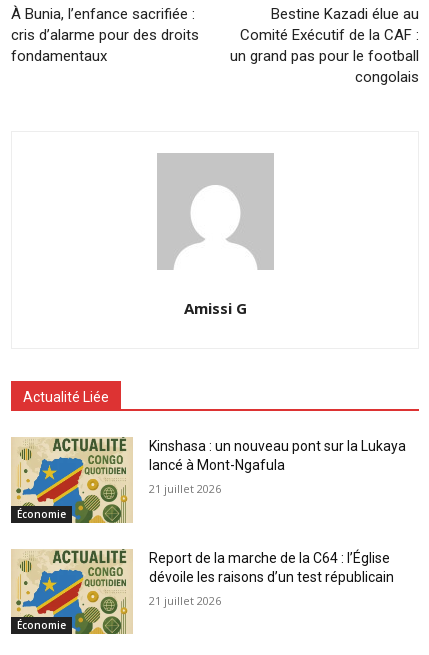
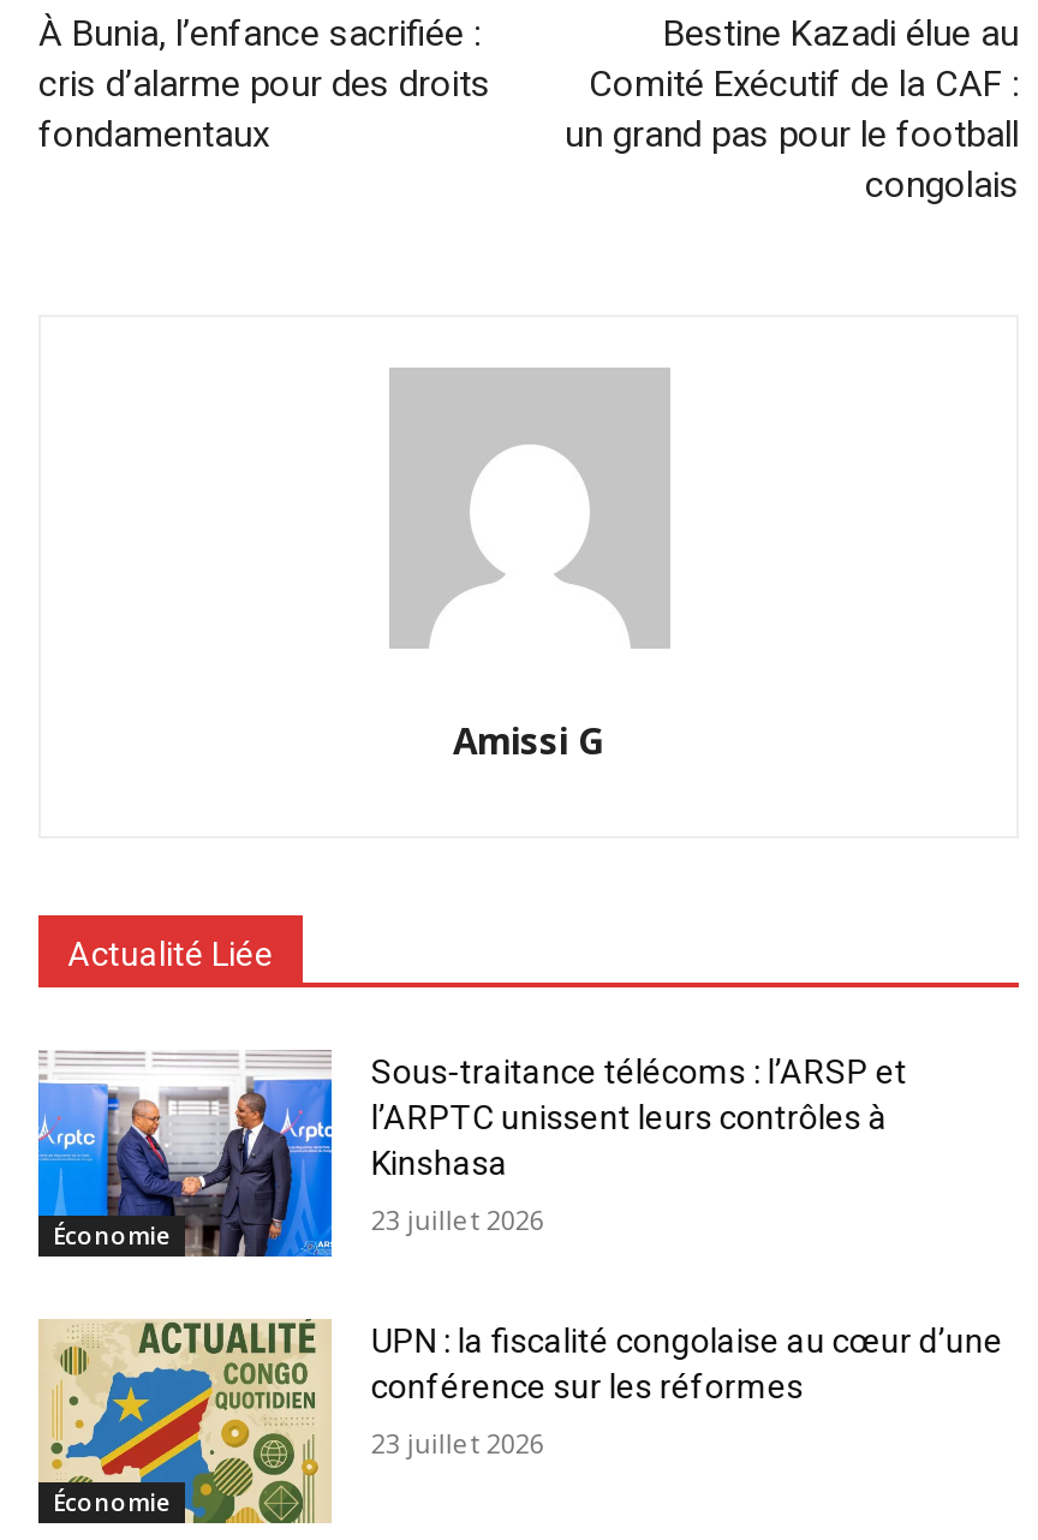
[10,437,406,524] [image] | Kinshasa : un nouveau pont sur la Lukaya | lancé à Mont-Ngafula -> [36,1052,907,1259] [image] | Sous-traitance télécoms : l’ARSP et | l’ARPTC unissent leurs contrôles à | Kinshasa
[149,481,221,496] 21 juillet 2026 -> [371,1201,544,1238] 23 juillet 2026
[149,550,394,585] Report de la marche de la C64 : l’Église | dévoile les raisons d’un test républicain -> [371,1321,1003,1405] UPN : la fiscalité congolaise au cœur d’une | conférence sur les réformes
[149,593,221,608] 21 juillet 2026 -> [371,1424,544,1460] 23 juillet 2026

